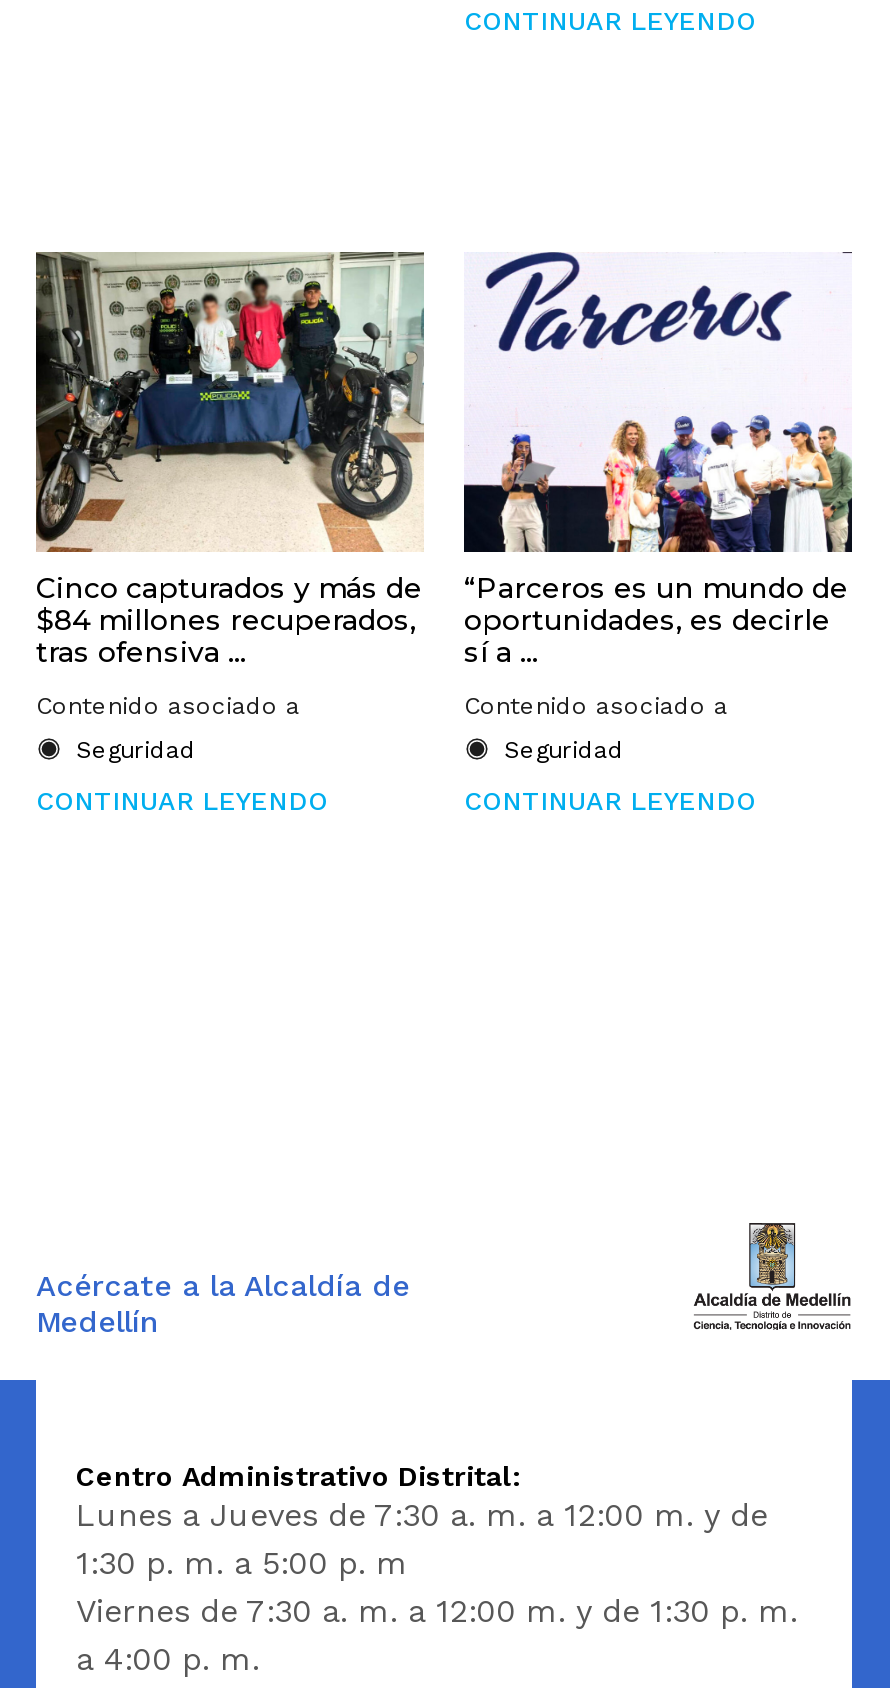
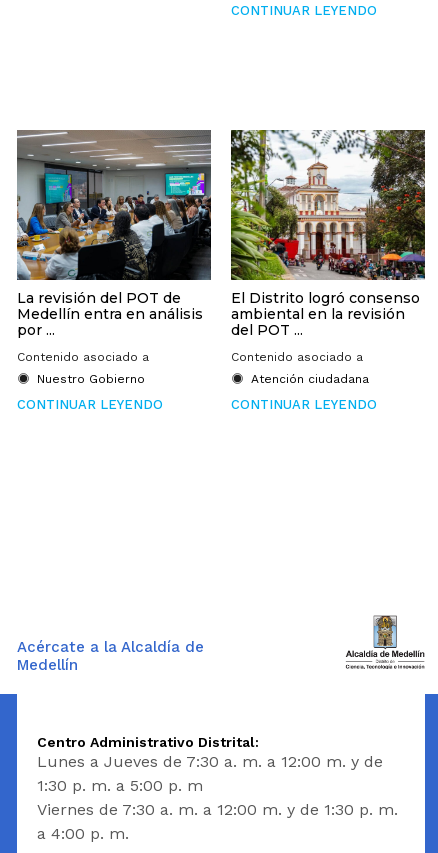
[34,252,424,670] [image] | Cinco capturados y más de | $84 millones recuperados, | tras ofensiva ... -> [16,130,212,339] [image] | La revisión del POT de | Medellín entra en análisis | por ...
[464,252,854,670] [image] | “Parceros es un mundo de | oportunidades, es decirle | sí a ... -> [230,129,426,339] [image] | El Distrito logró consenso | ambiental en la revisión | del POT ...
[76,736,196,764] Seguridad -> [37,372,145,386] Nuestro Gobierno
[504,736,624,764] Seguridad -> [251,372,369,386] Atención ciudadana

